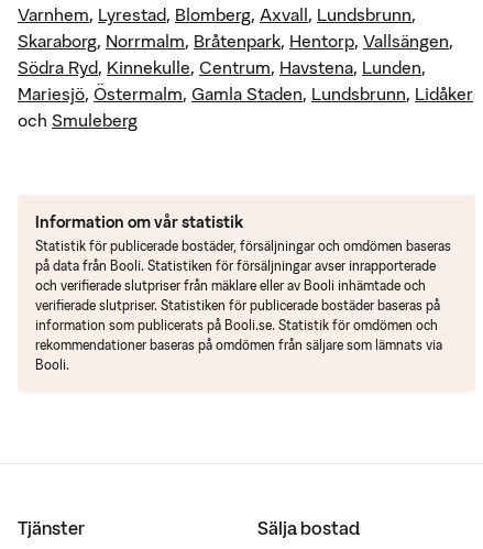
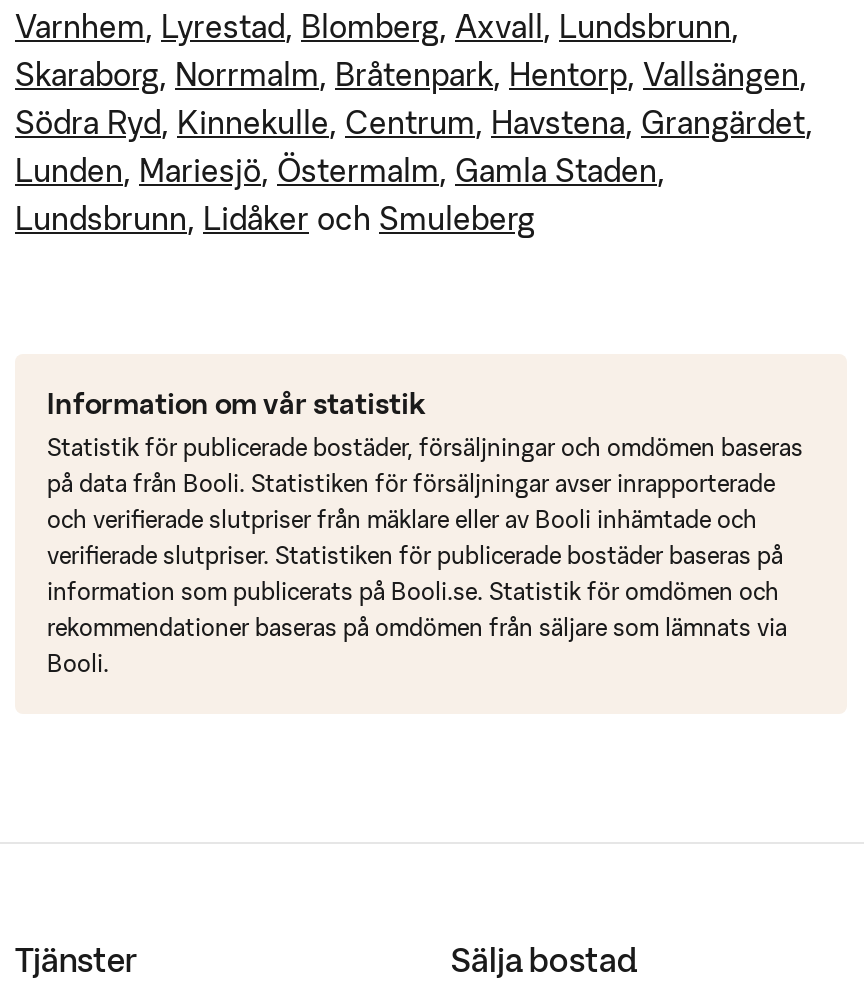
[18,56,473,131] Södra Ryd, Kinnekulle, Centrum, Havstena, Lunden, | Mariesjö, Östermalm, Gamla Staden, Lundsbrunn, Lidåker | och Smuleberg -> [15,102,813,238] Södra Ryd, Kinnekulle, Centrum, Havstena, Grangärdet, | Lunden, Mariesjö, Östermalm, Gamla Staden, | Lundsbrunn, Lidåker och Smuleberg

